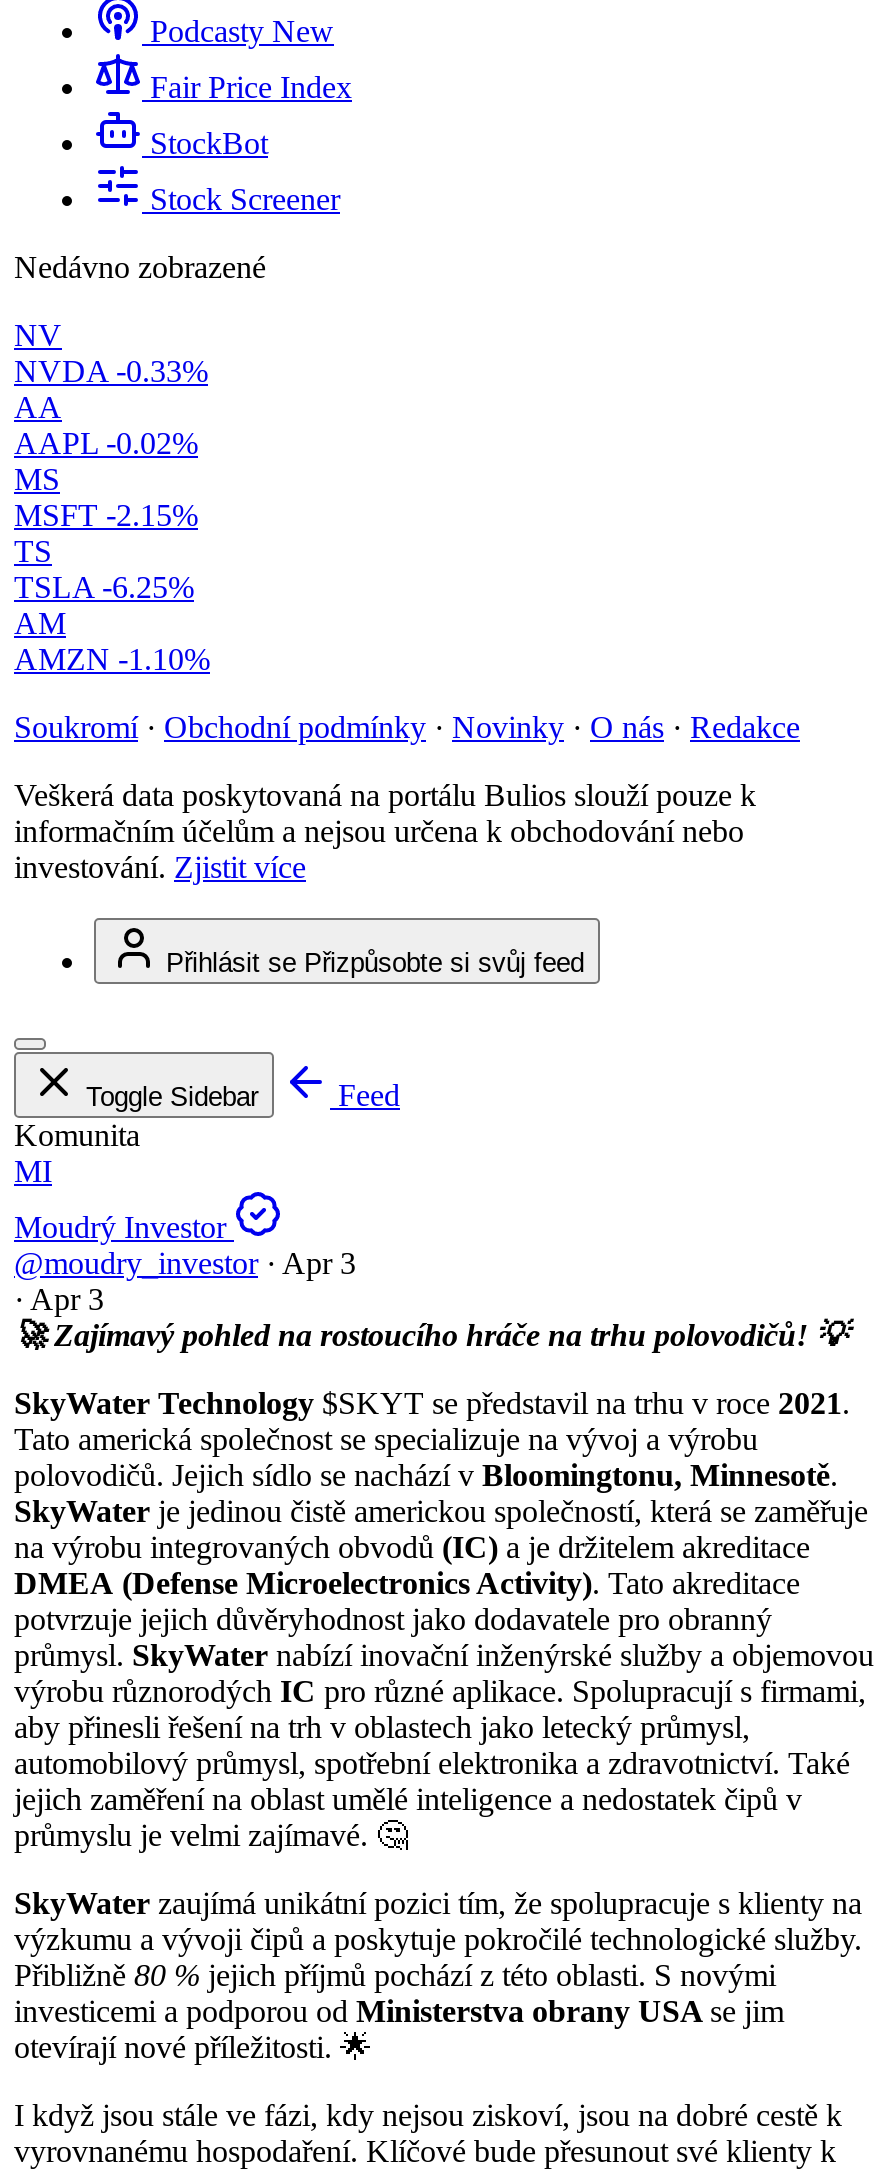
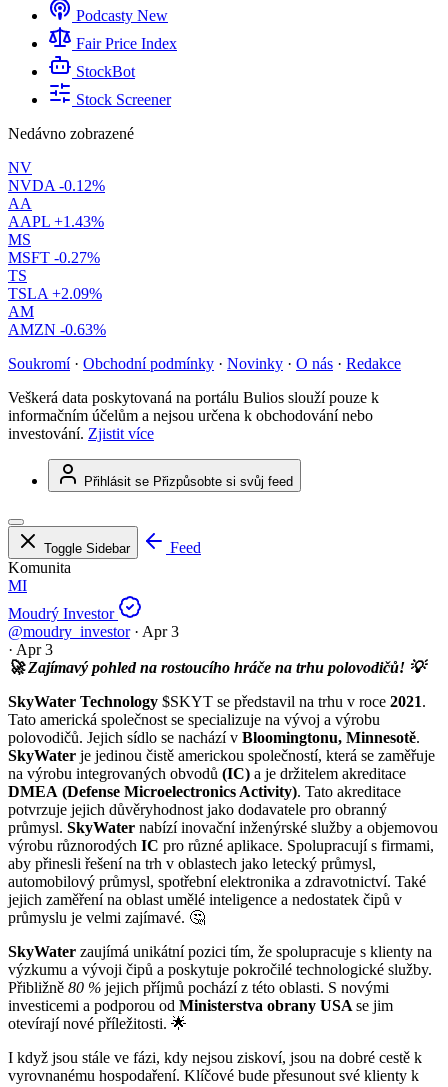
[14,354,208,388] NVDA -0.33% -> [8,177,105,194] NVDA -0.12%
[14,426,198,460] AAPL -0.02% -> [8,213,104,230] AAPL +1.43%
[14,498,198,532] MSFT -2.15% -> [8,249,100,266] MSFT -0.27%
[14,570,194,604] TSLA -6.25% -> [8,285,102,302] TSLA +2.09%
[14,642,210,676] AMZN -1.10% -> [8,321,106,338] AMZN -0.63%

